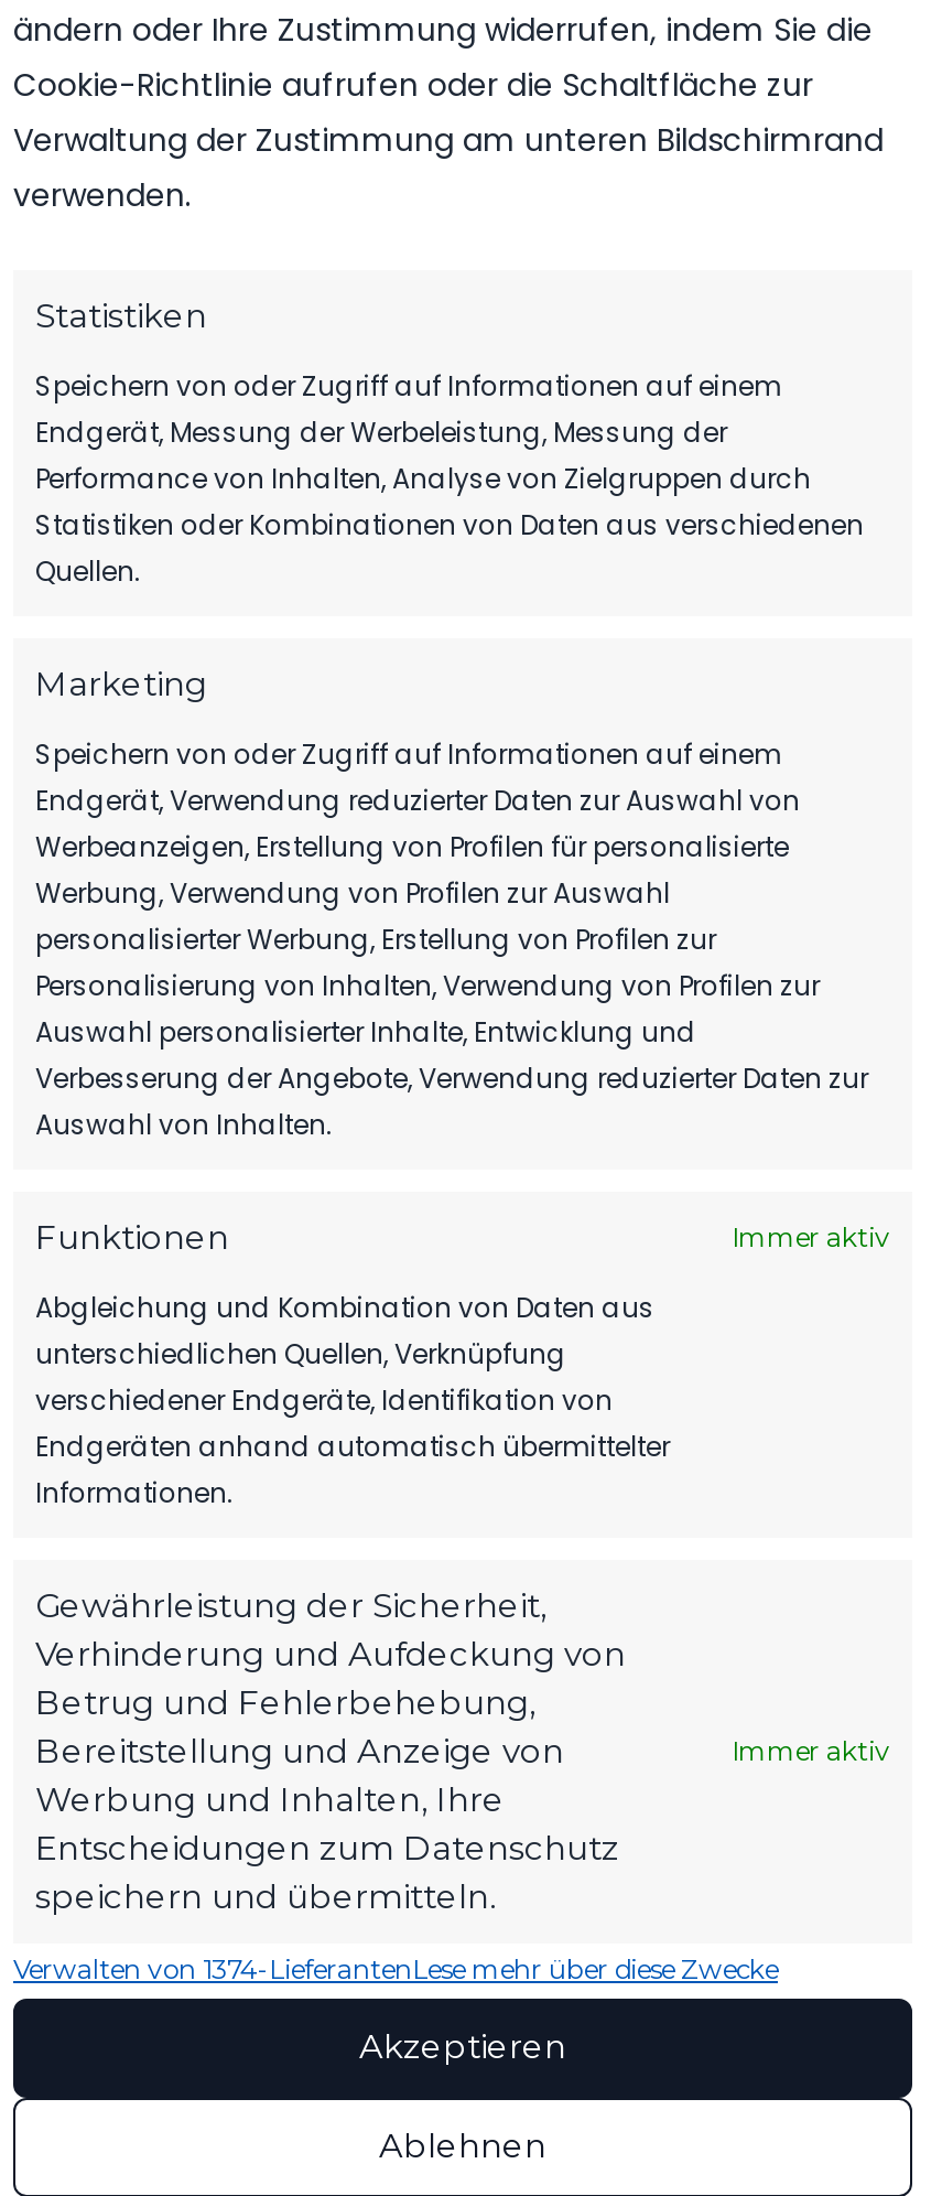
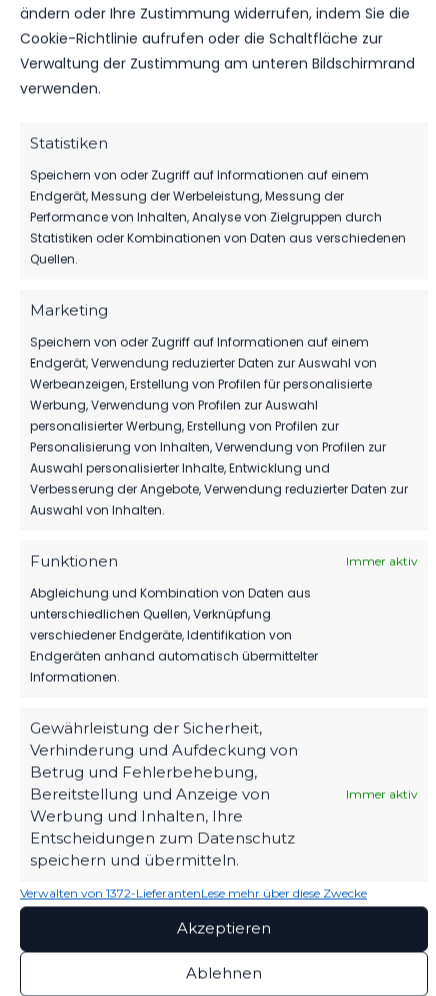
[13,1951,778,1984] Verwalten von 1374-LieferantenLese mehr über diese Zwecke -> [20,885,367,900] Verwalten von 1372-LieferantenLese mehr über diese Zwecke

